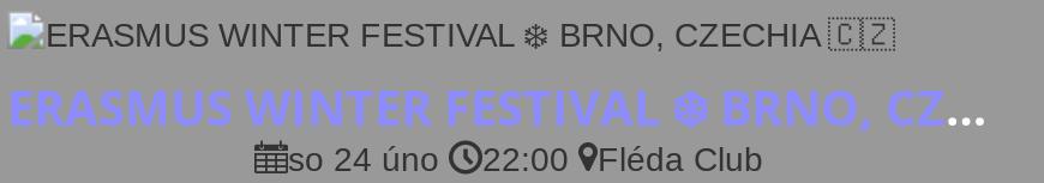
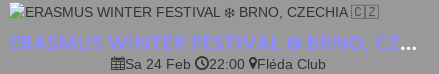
[288,140,763,178] so 24 úno 22:00 Fléda Club -> [124,56,325,72] Sa 24 Feb 22:00 Fléda Club

